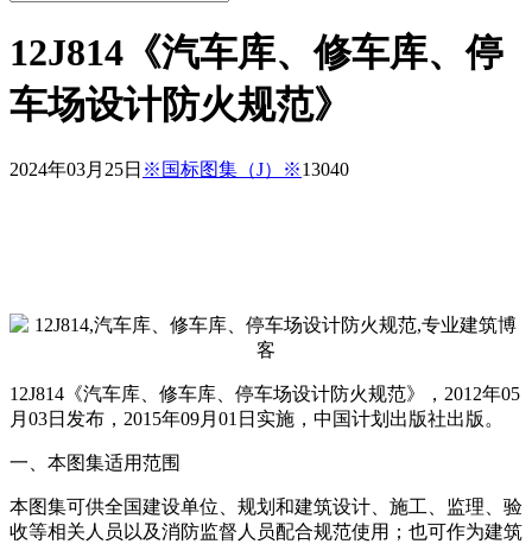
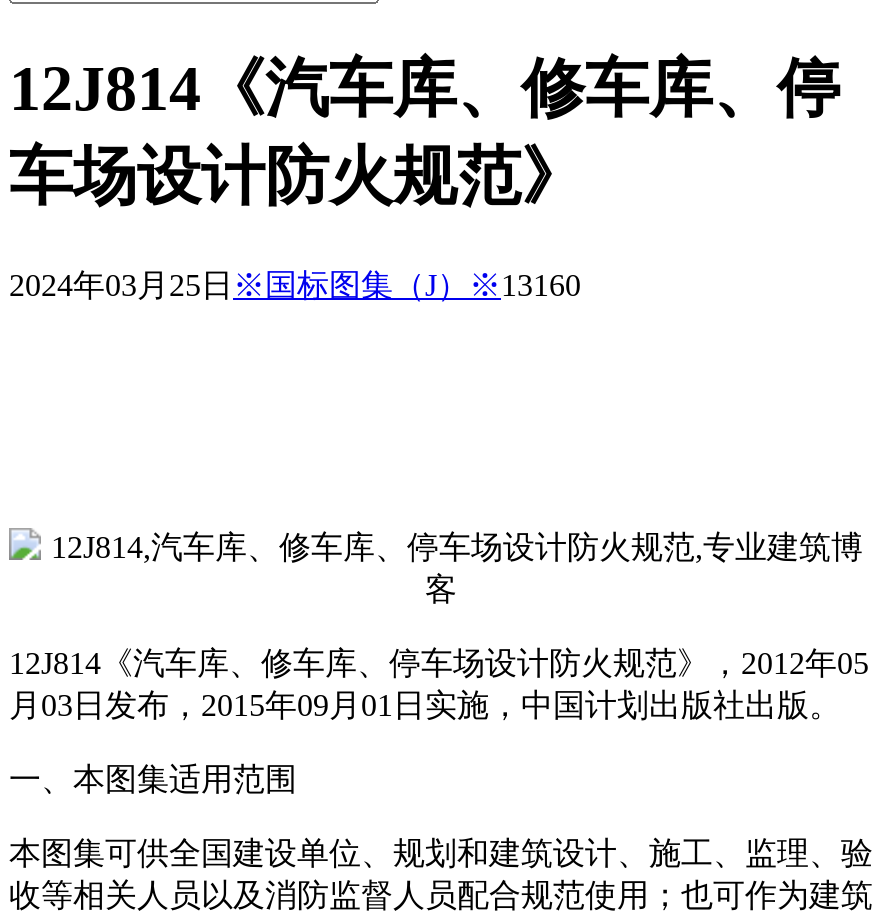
[9,159,349,179] 2024年03月25日※国标图集（J）※ 13040 -> [9,268,581,302] 2024年03月25日※国标图集（J）※ 13160

